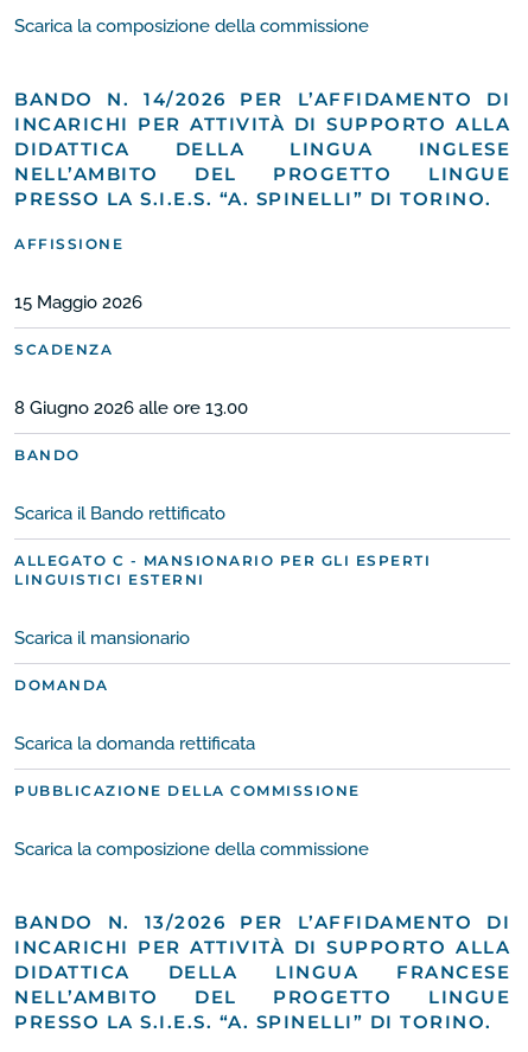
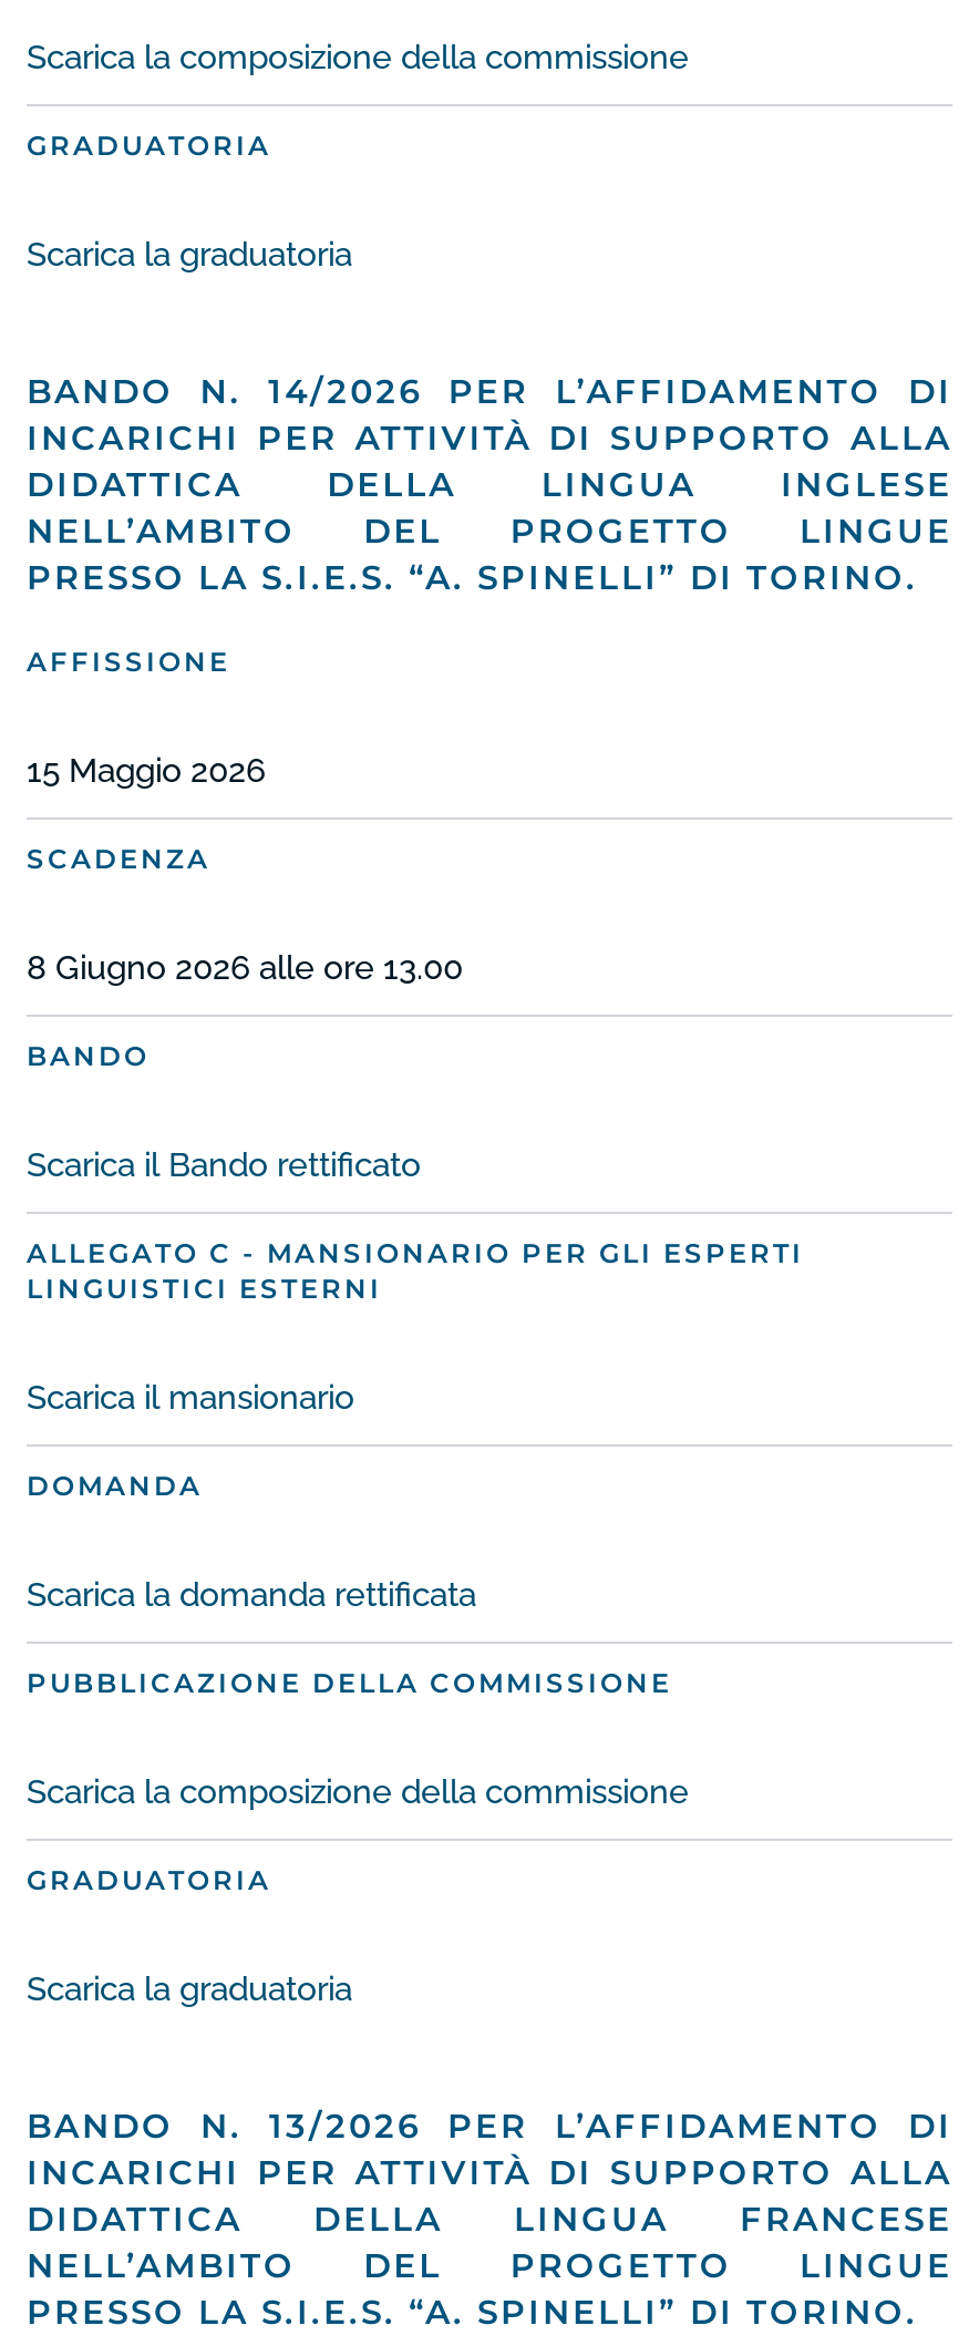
none -> [27,128,352,275] GRADUATORIA | Scarica la graduatoria
none -> [27,1863,352,2009] GRADUATORIA | Scarica la graduatoria

